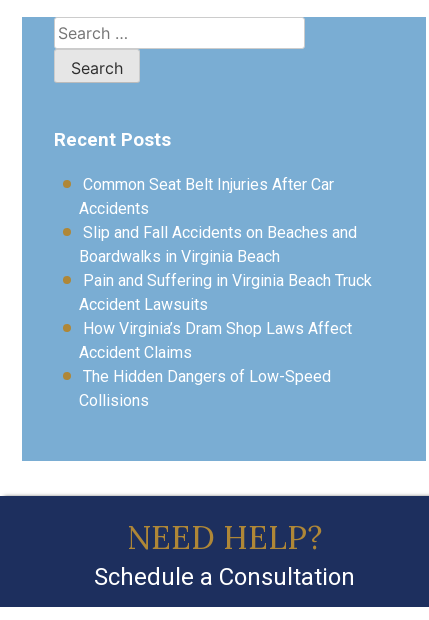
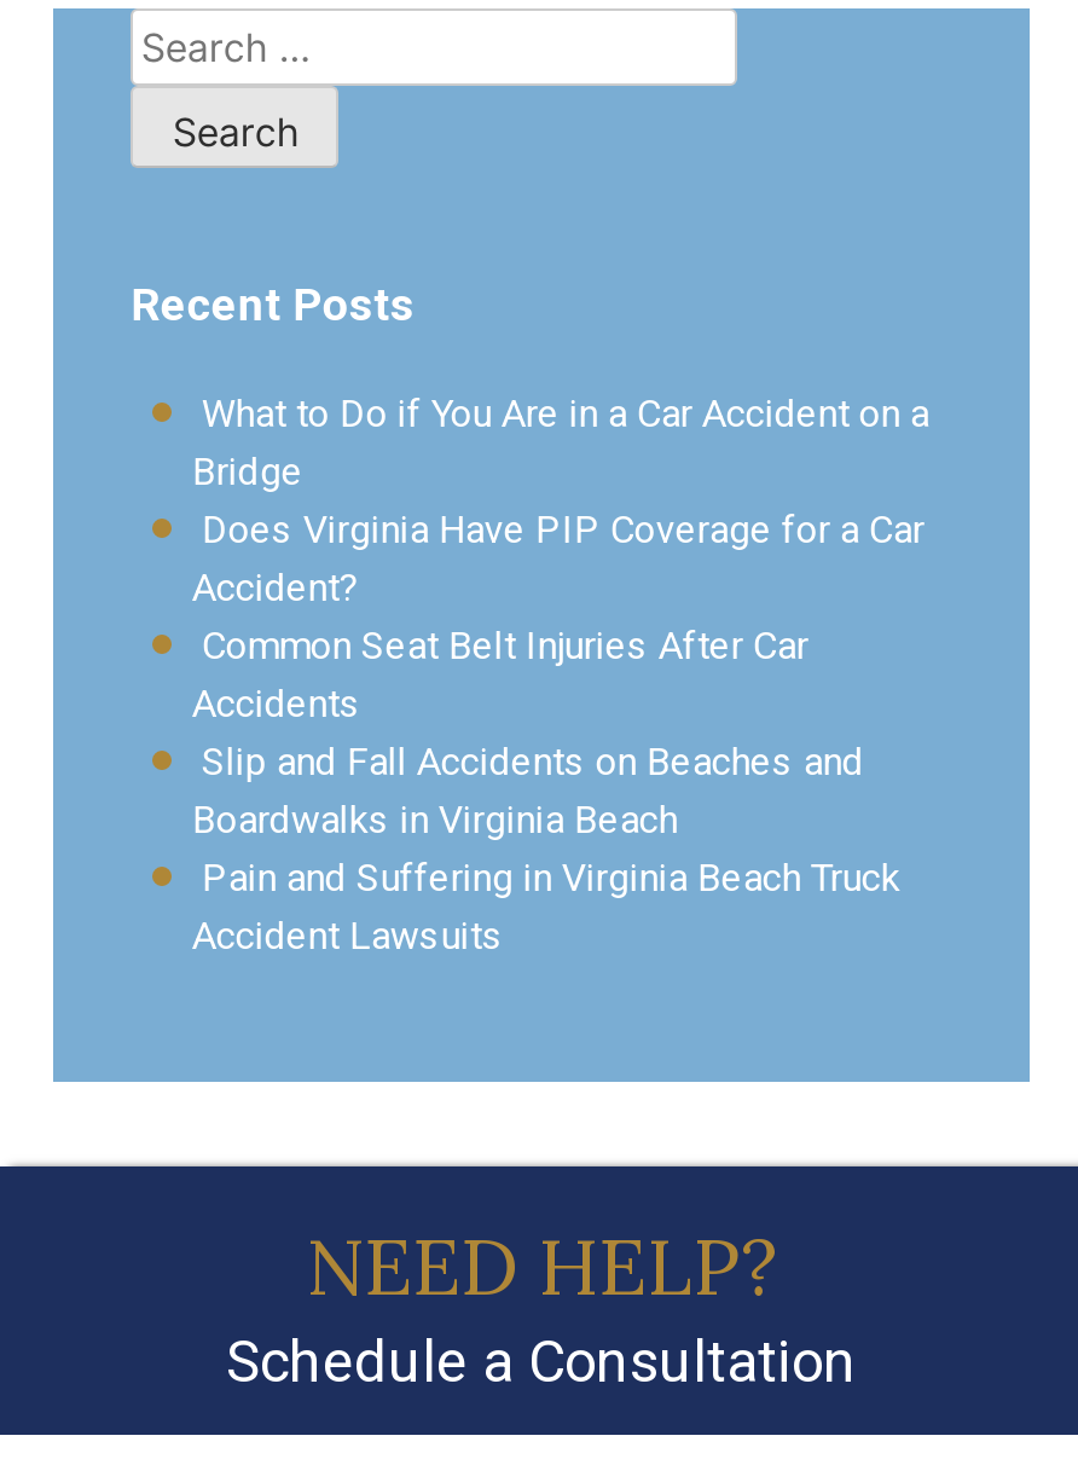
none -> [192,390,929,610] What to Do if You Are in a Car Accident on a | Bridge | Does Virginia Have PIP Coverage for a Car | Accident?
moved [79,175,372,314] -> [192,622,900,958]: Common Seat Belt Injuries After Car | Accidents | Slip and Fall Accidents on Beaches and | Boardwalks in Virginia Beach | Pain and Suffering in Virginia Beach Truck | Accident Lawsuits
[79,319,352,410] How Virginia’s Dram Shop Laws Affect | Accident Claims | The Hidden Dangers of Low-Speed | Collisions -> none

